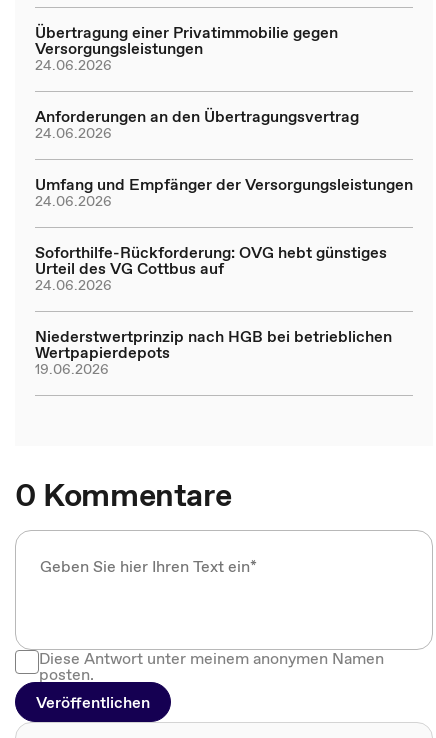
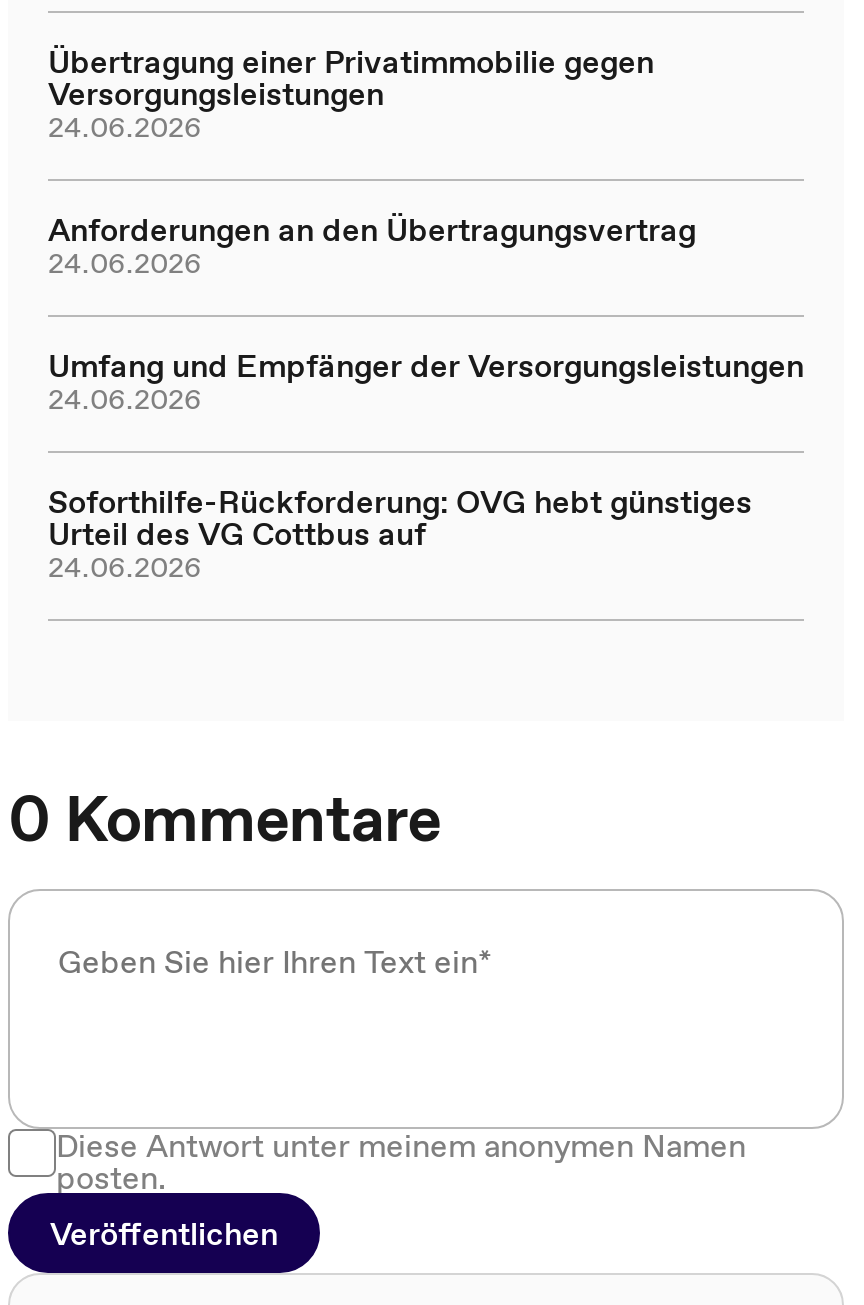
[35,324,392,378] Niederstwertprinzip nach HGB bei betrieblichen | Wertpapierdepots | 19.06.2026 -> none

